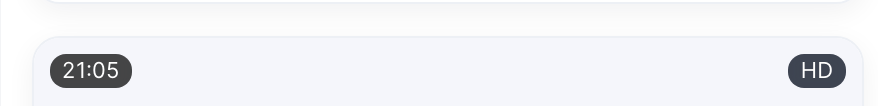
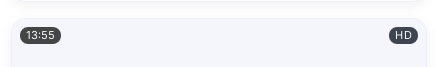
[62,55,120,83] 21:05 -> [26,28,55,42] 13:55

